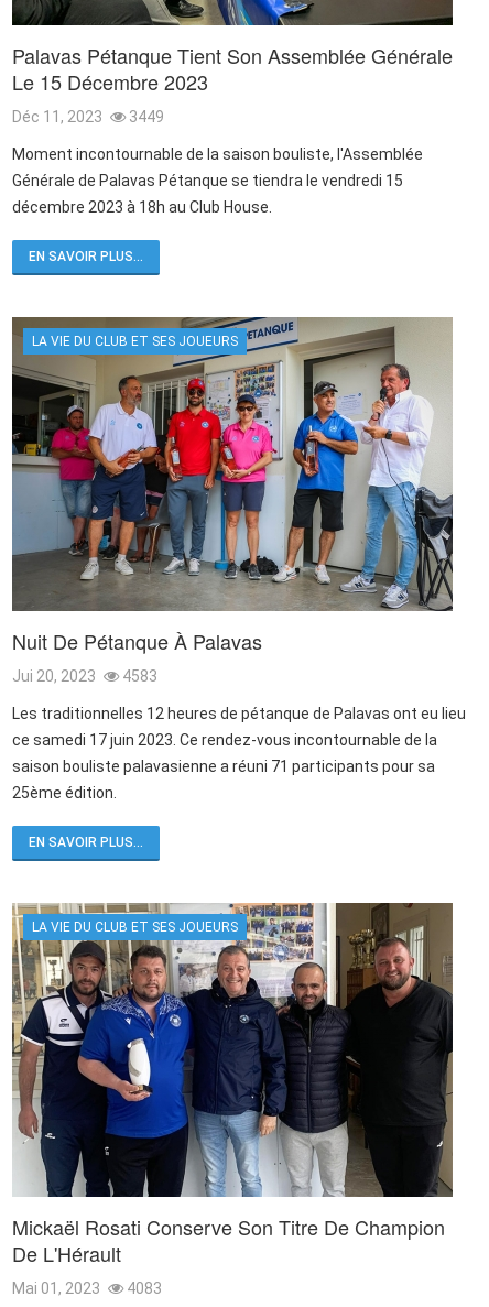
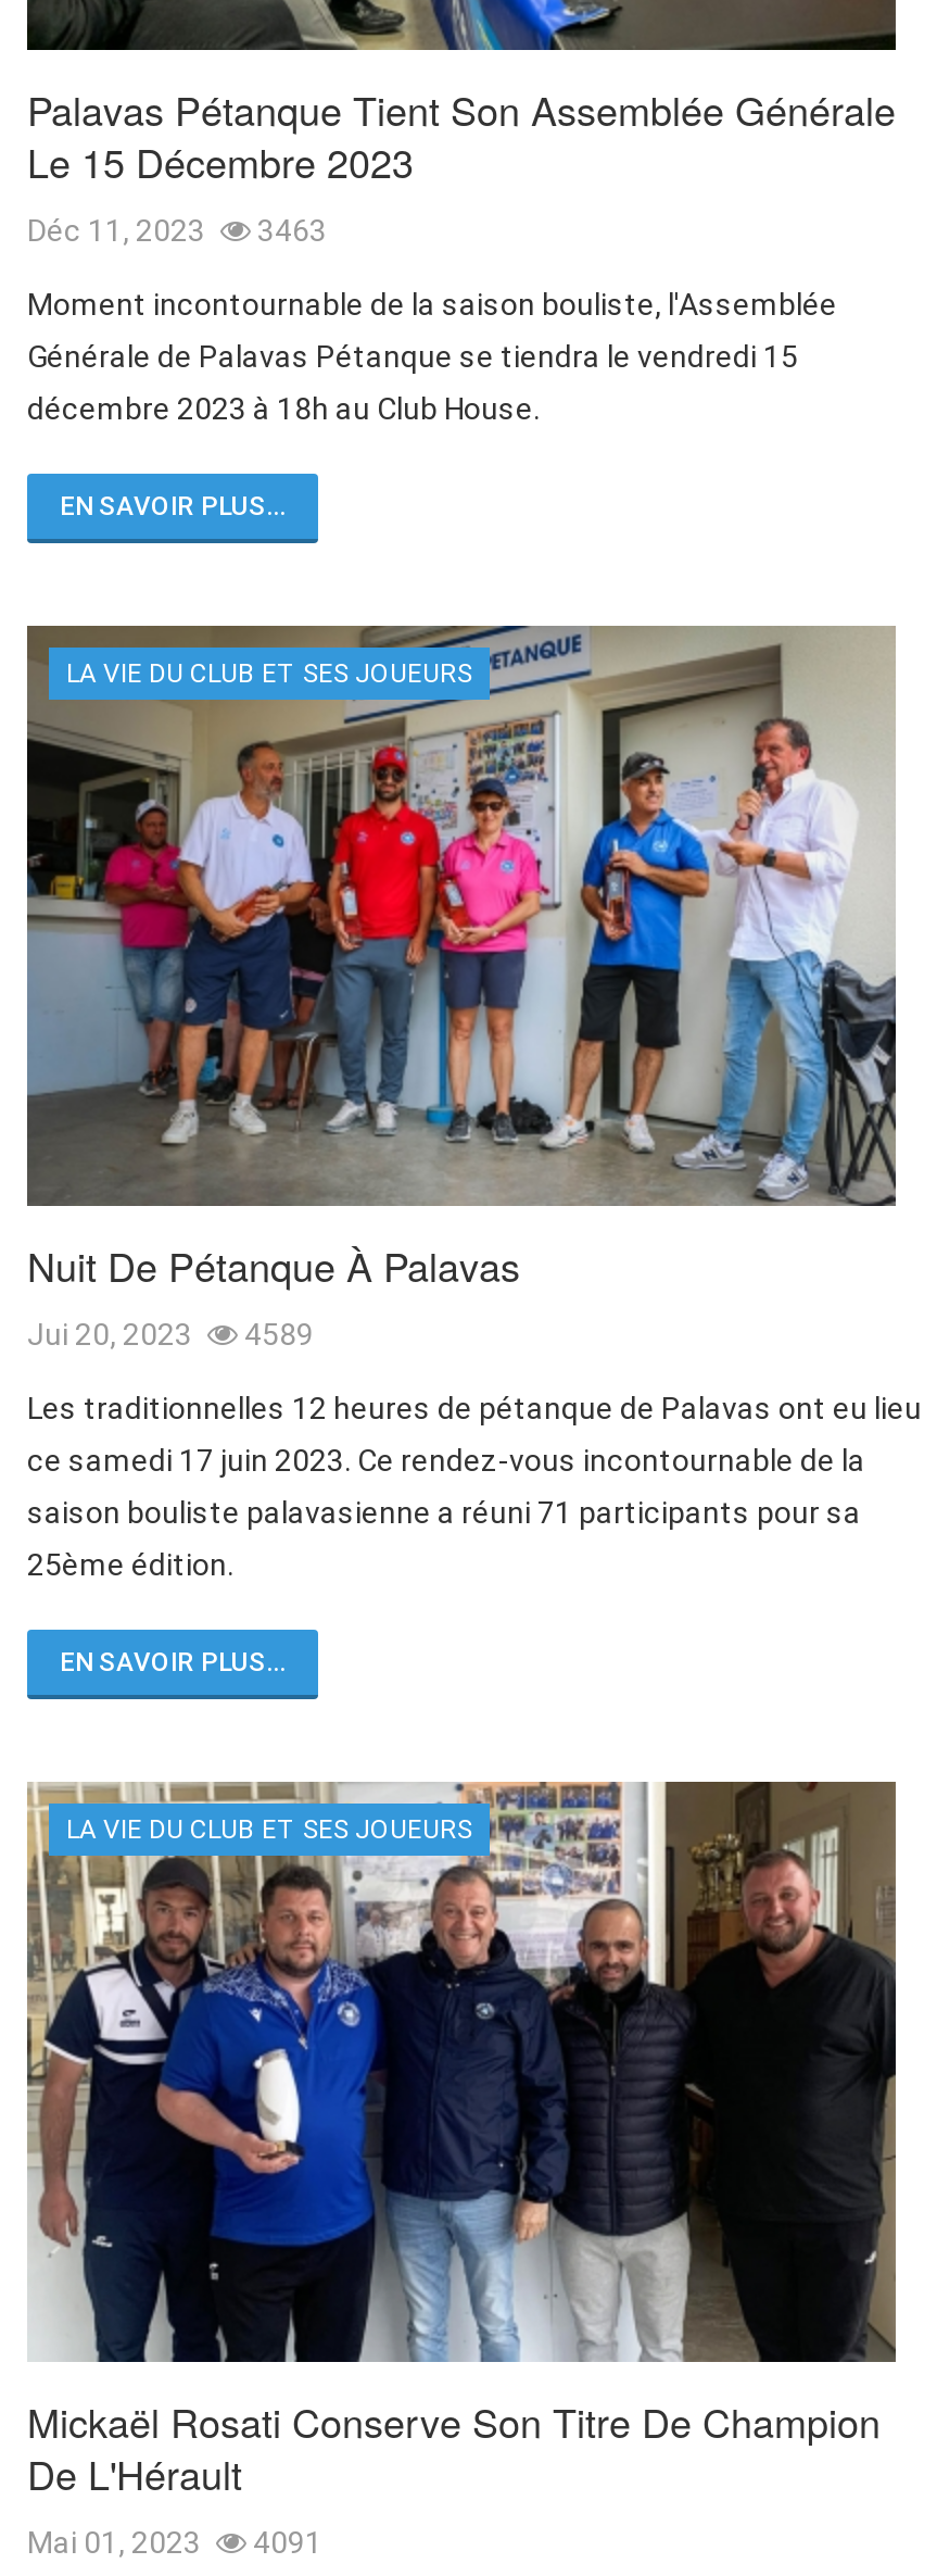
[12,108,164,125] Déc 11, 2023 3449 -> [27,213,327,247] Déc 11, 2023 3463
[12,667,157,685] Jui 20, 2023 4583 -> [27,1317,314,1351] Jui 20, 2023 4589
[12,1279,162,1297] Mai 01, 2023 4083 -> [27,2525,322,2559] Mai 01, 2023 4091

